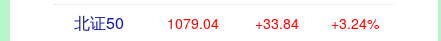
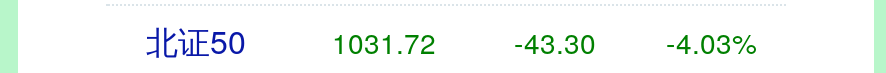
[167,13,219,33] 1079.04 -> [332,22,436,62] 1031.72
[255,13,299,33] +33.84 -> [514,22,596,62] -43.30
[331,13,379,33] +3.24% -> [666,22,756,62] -4.03%

